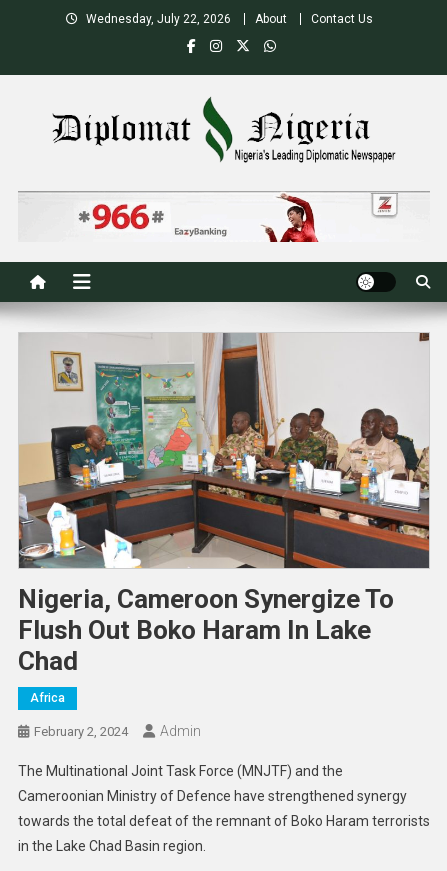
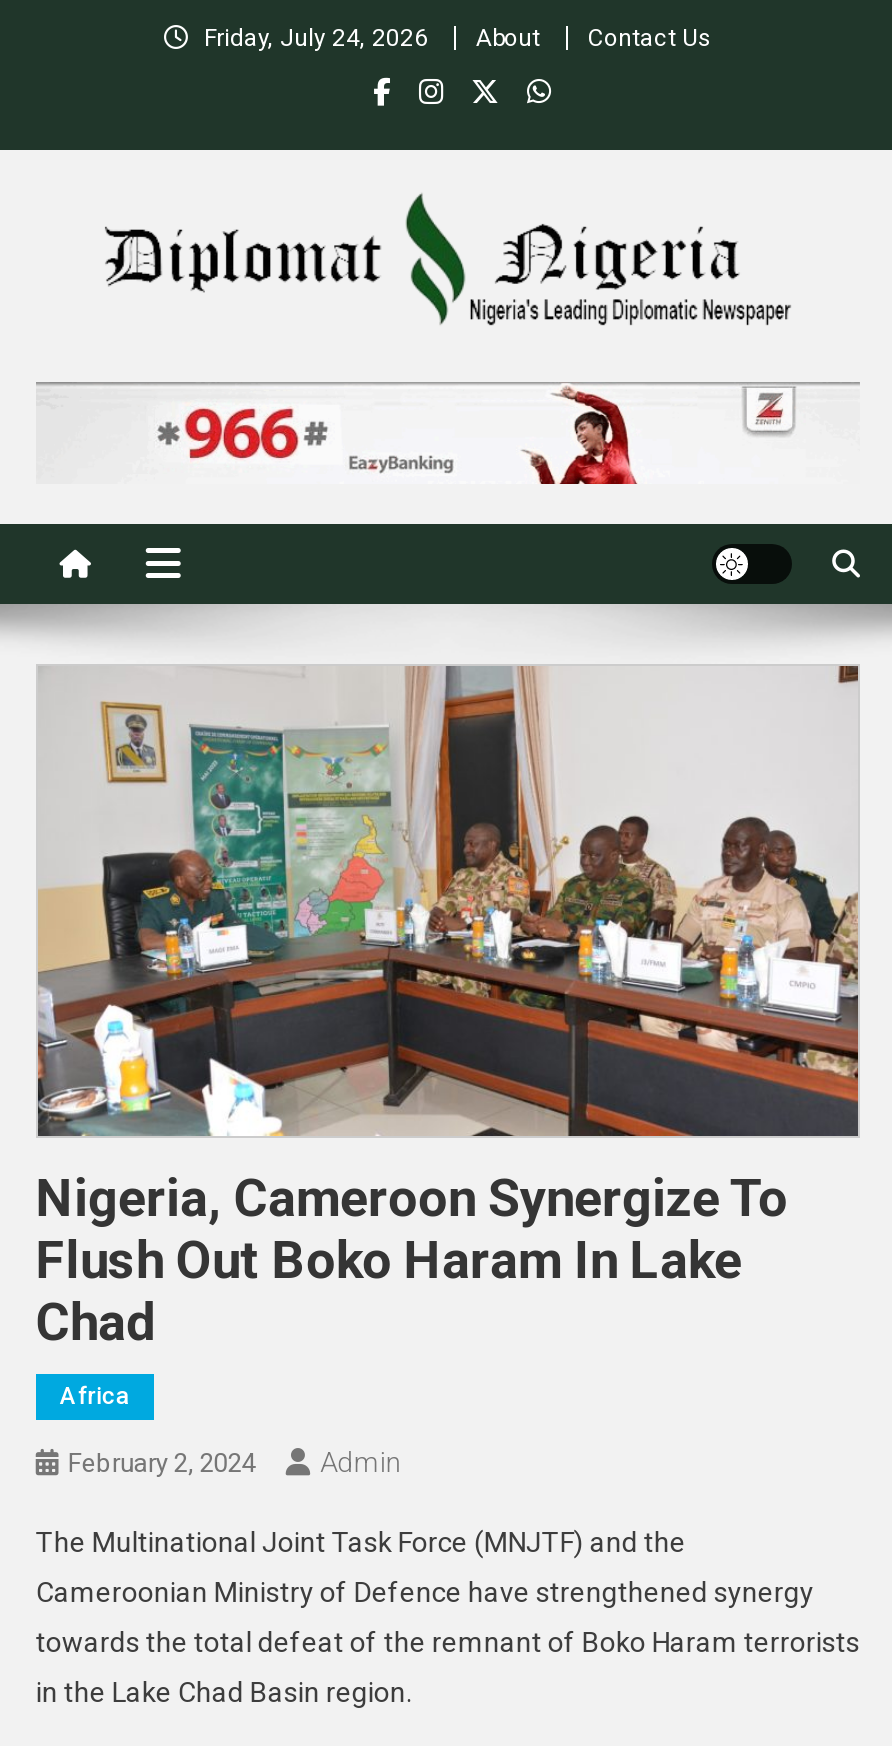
[85,12,230,26] Wednesday, July 22, 2026 -> [204,24,428,52] Friday, July 24, 2026

